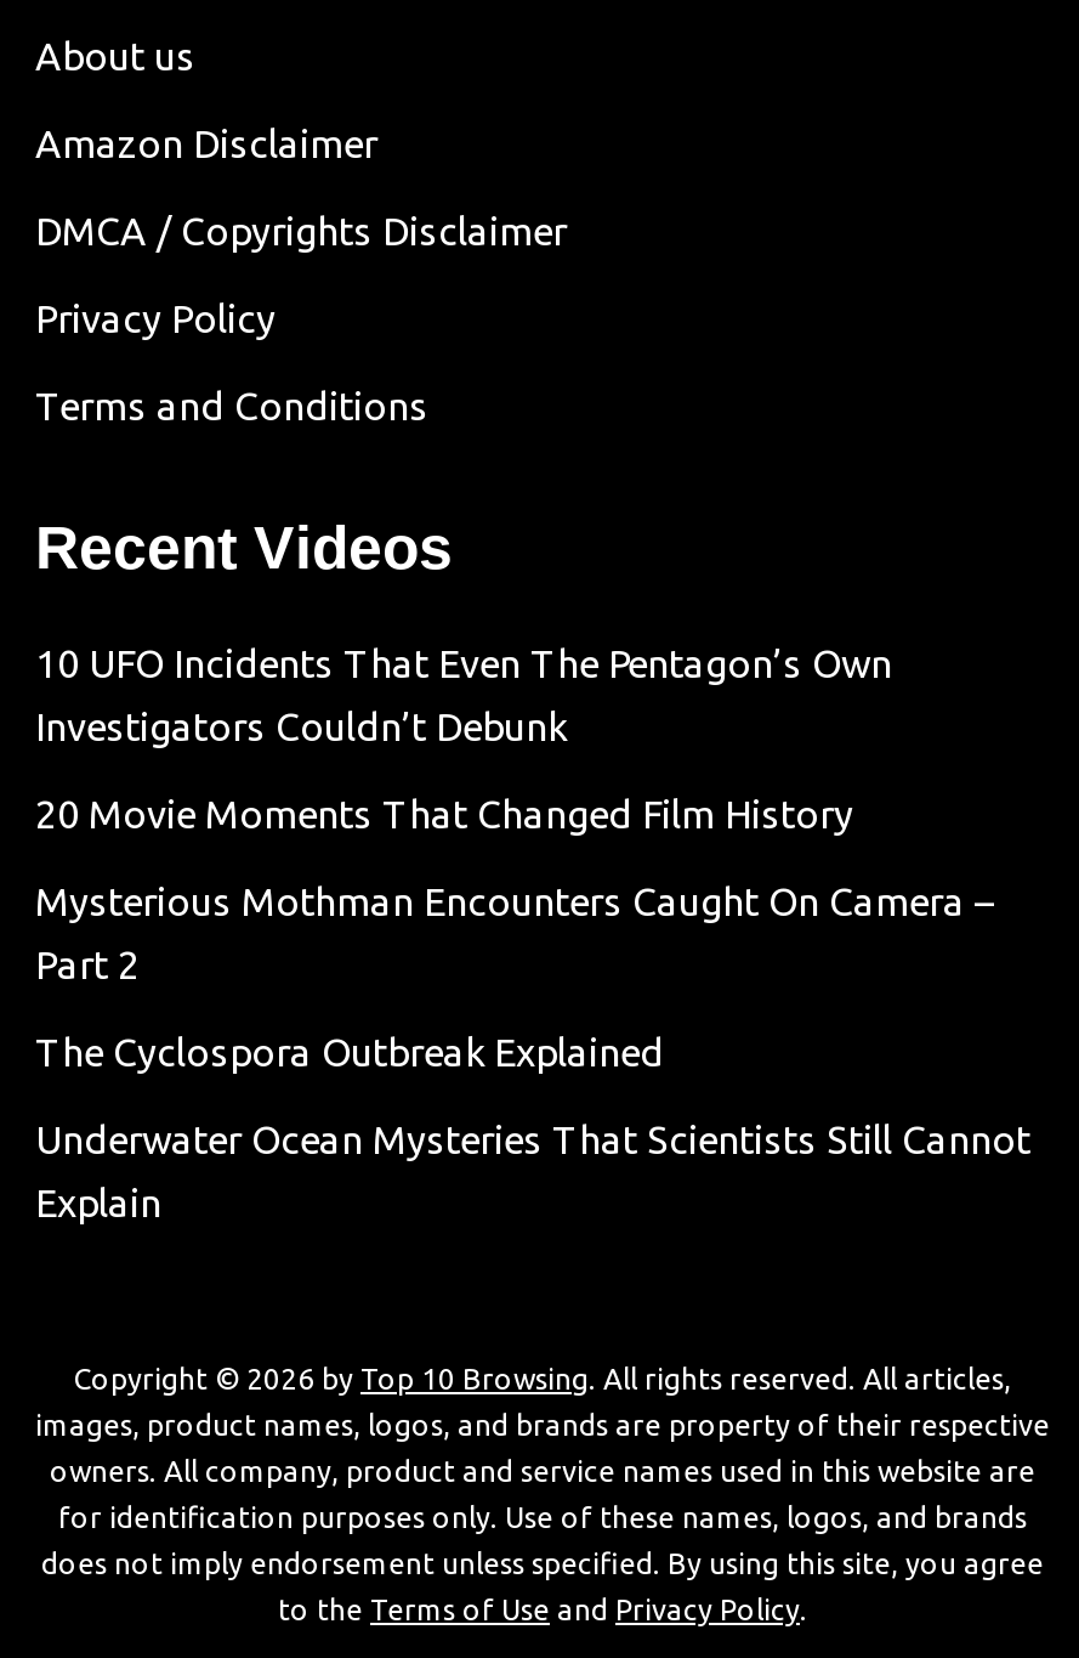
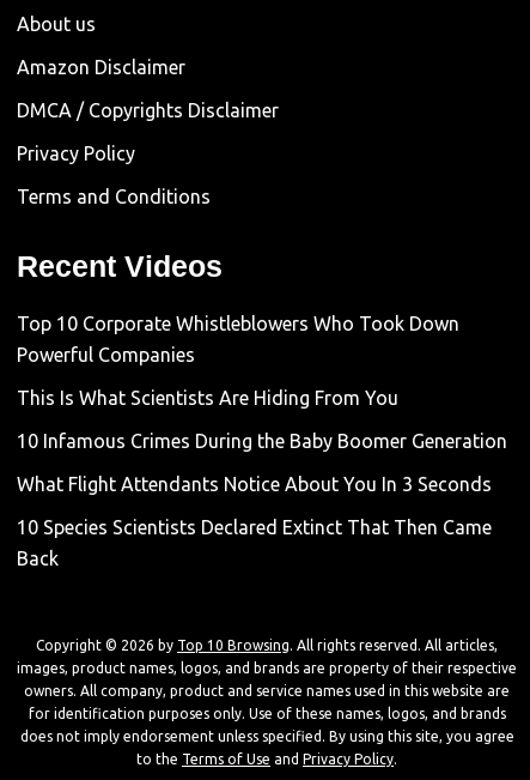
[35,641,892,748] 10 UFO Incidents That Even The Pentagon’s Own | Investigators Couldn’t Debunk -> [17,312,459,365] Top 10 Corporate Whistleblowers Who Took Down | Powerful Companies
[35,791,853,835] 20 Movie Moments That Changed Film History -> [17,387,398,408] This Is What Scientists Are Hiding From You
[35,879,994,986] Mysterious Mothman Encounters Caught On Camera – | Part 2 -> [17,430,507,451] 10 Infamous Crimes During the Baby Boomer Generation
[35,1030,664,1073] The Cyclospora Outbreak Explained -> [17,473,492,495] What Flight Attendants Notice About You In 3 Seconds
[35,1117,1030,1224] Underwater Ocean Mysteries That Scientists Still Cannot | Explain -> [17,516,492,569] 10 Species Scientists Declared Extinct That Then Came | Back

